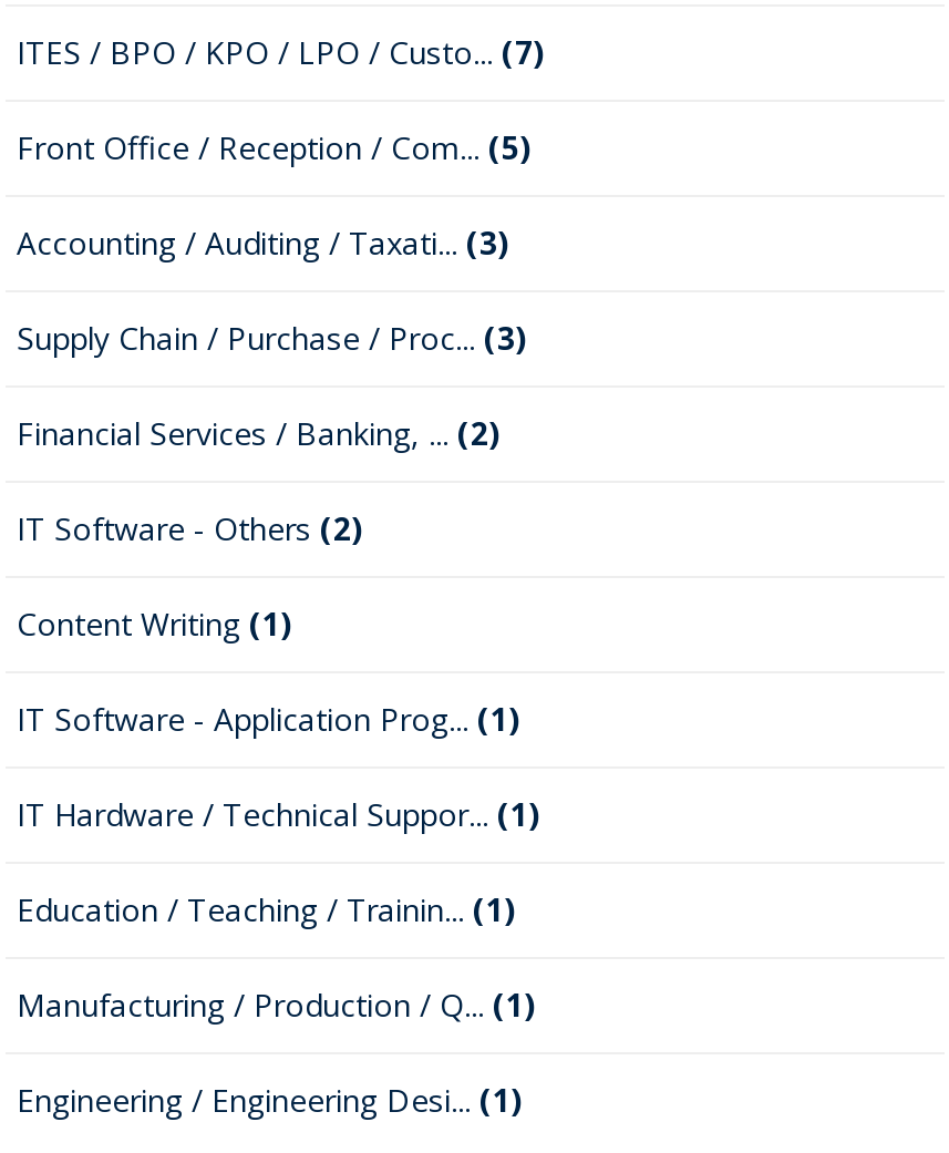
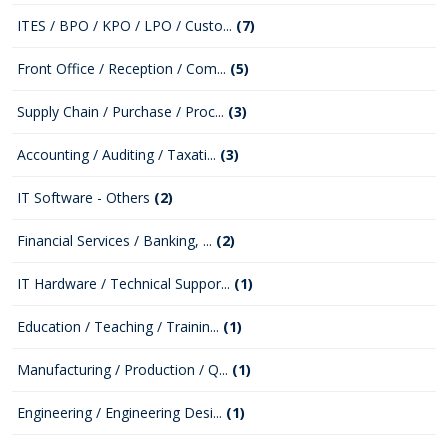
moved [17,221,508,263] -> [17,145,239,164]: Accounting / Auditing / Taxati... (3)
moved [17,411,499,453] -> [17,231,235,250]: Financial Services / Banking, ... (2)
[17,602,519,739] Content Writing (1) | IT Software - Application Prog... (1) -> none

